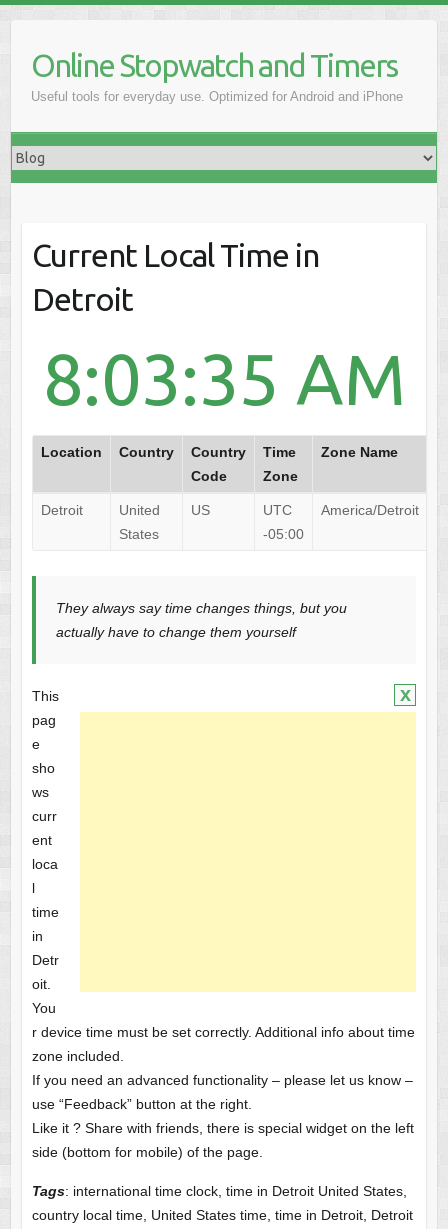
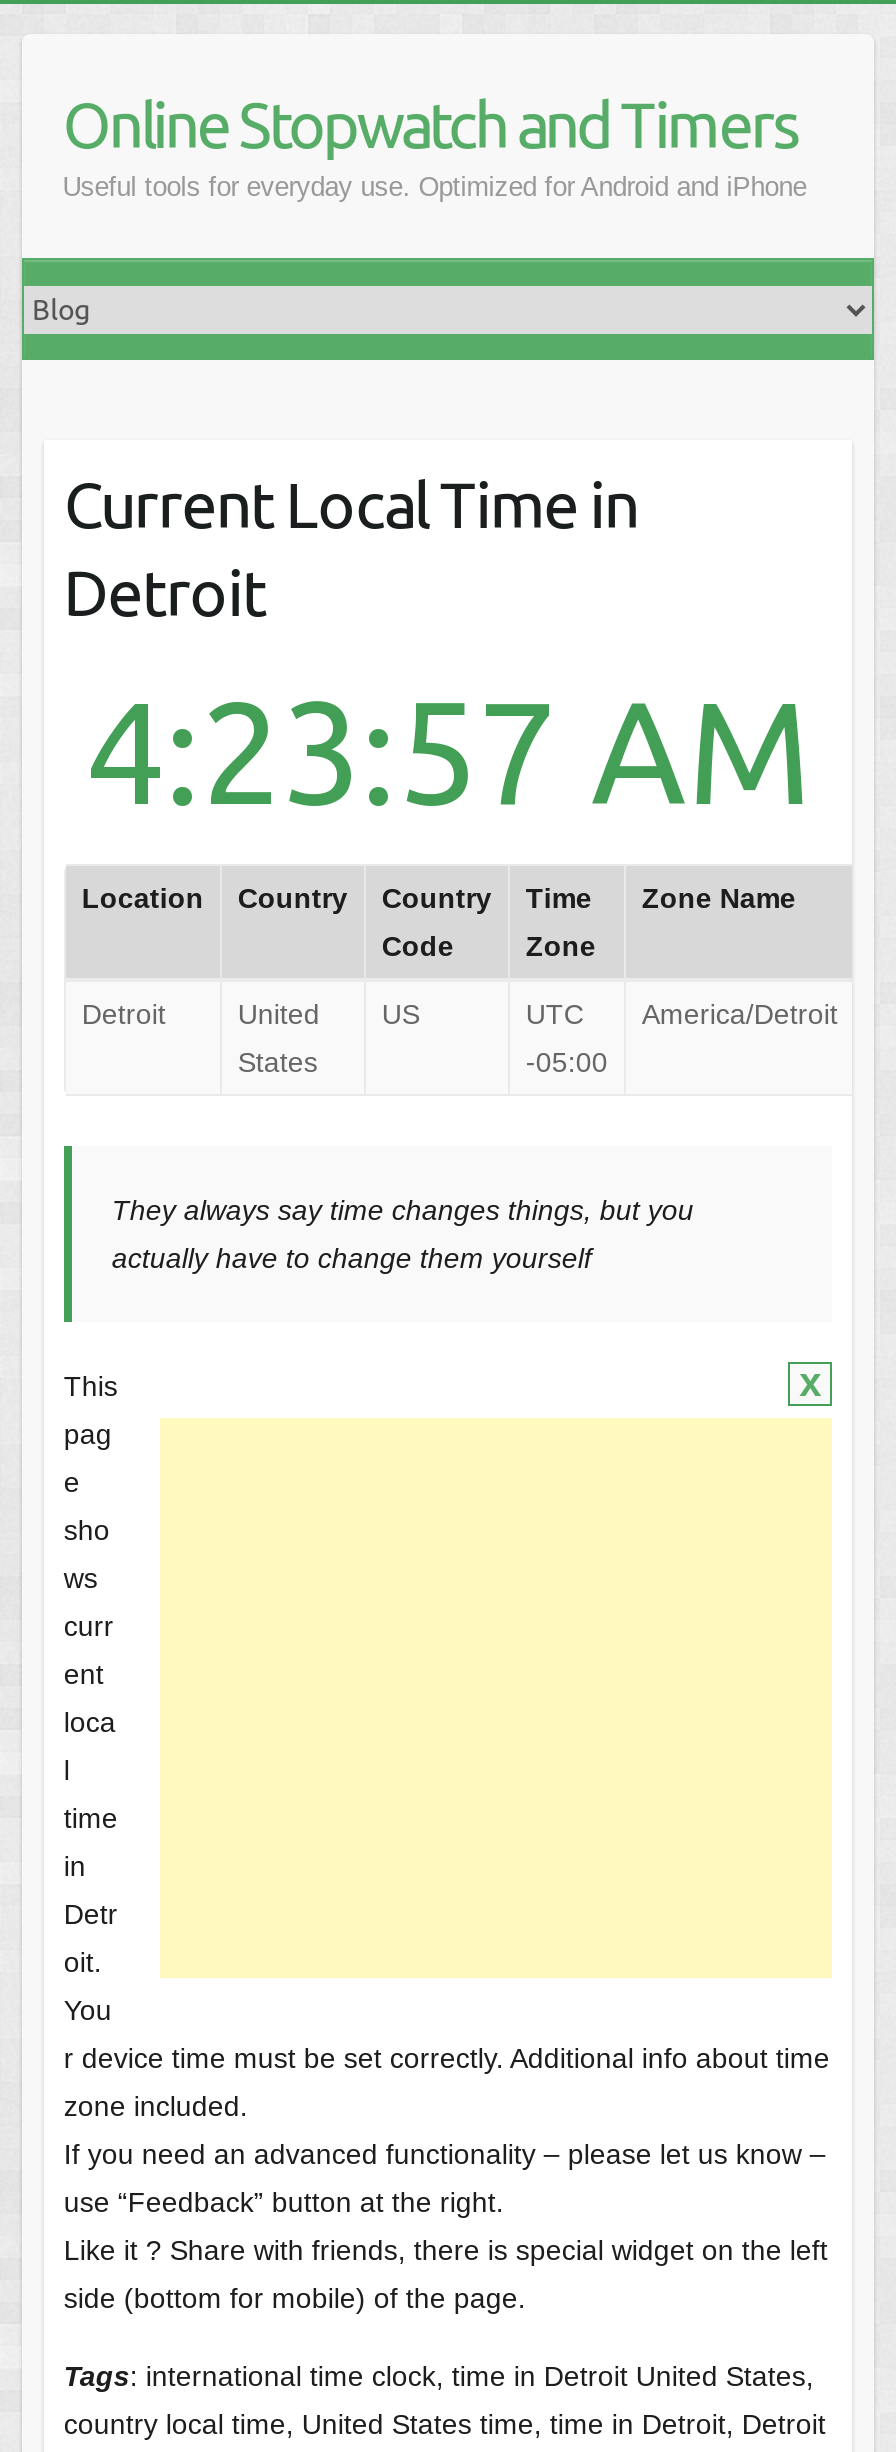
[42,338,405,419] 8:03:35 AM -> [85,670,811,832] 4:23:57 AM

